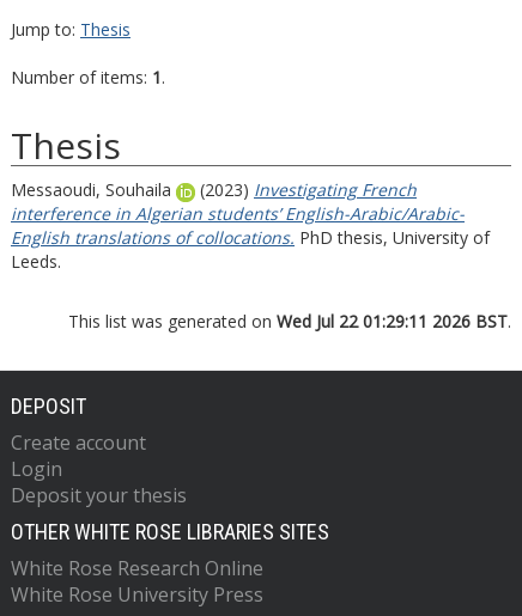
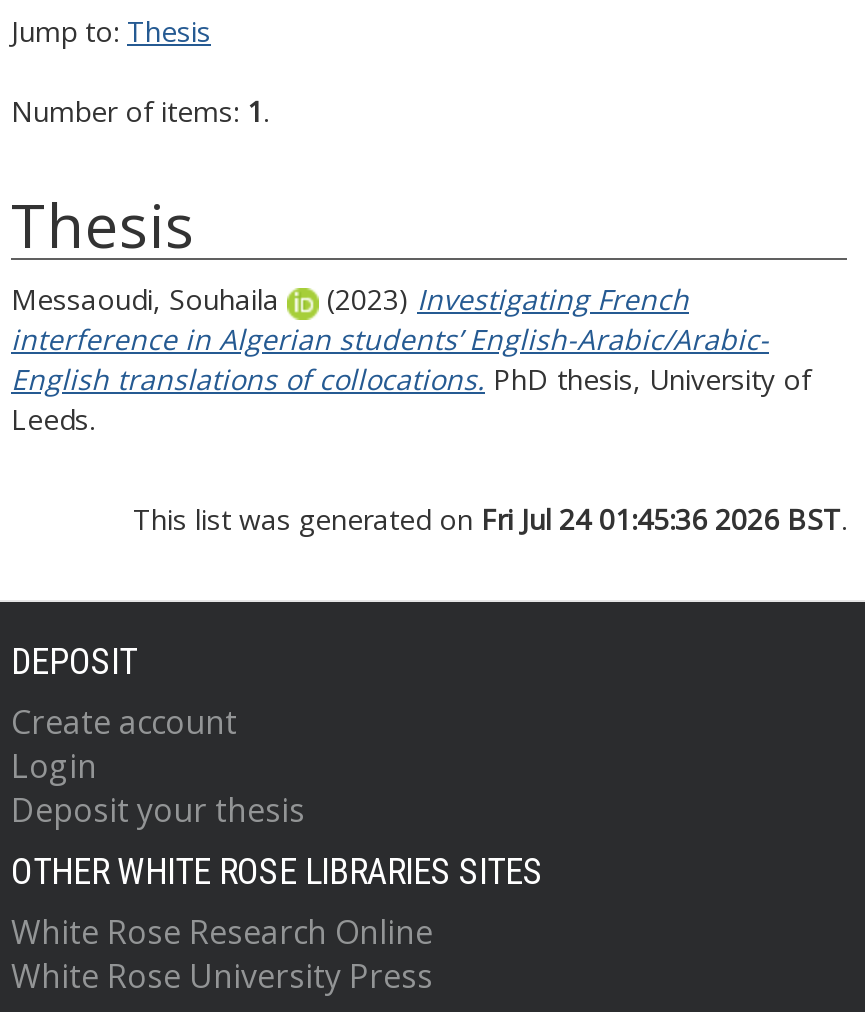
[68,310,511,333] This list was generated on Wed Jul 22 01:29:11 2026 BST. -> [133,500,847,538] This list was generated on Fri Jul 24 01:45:36 2026 BST.

